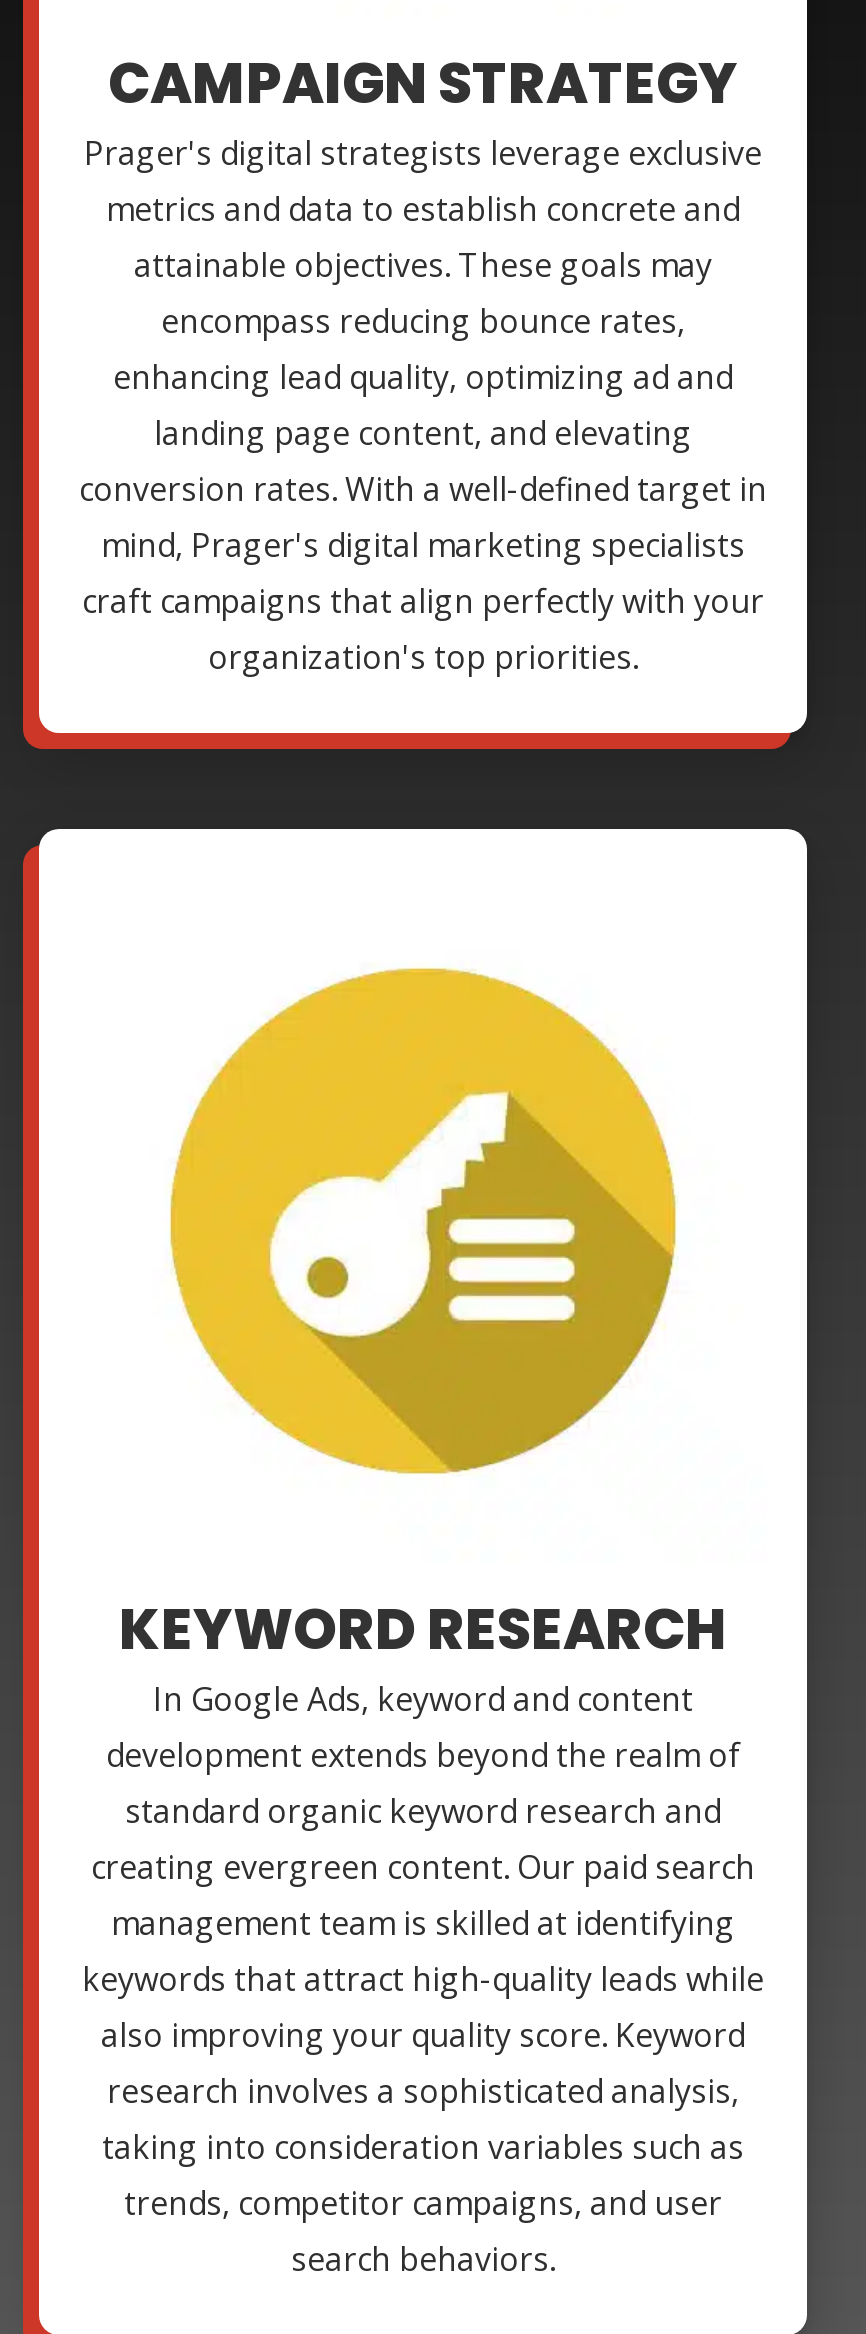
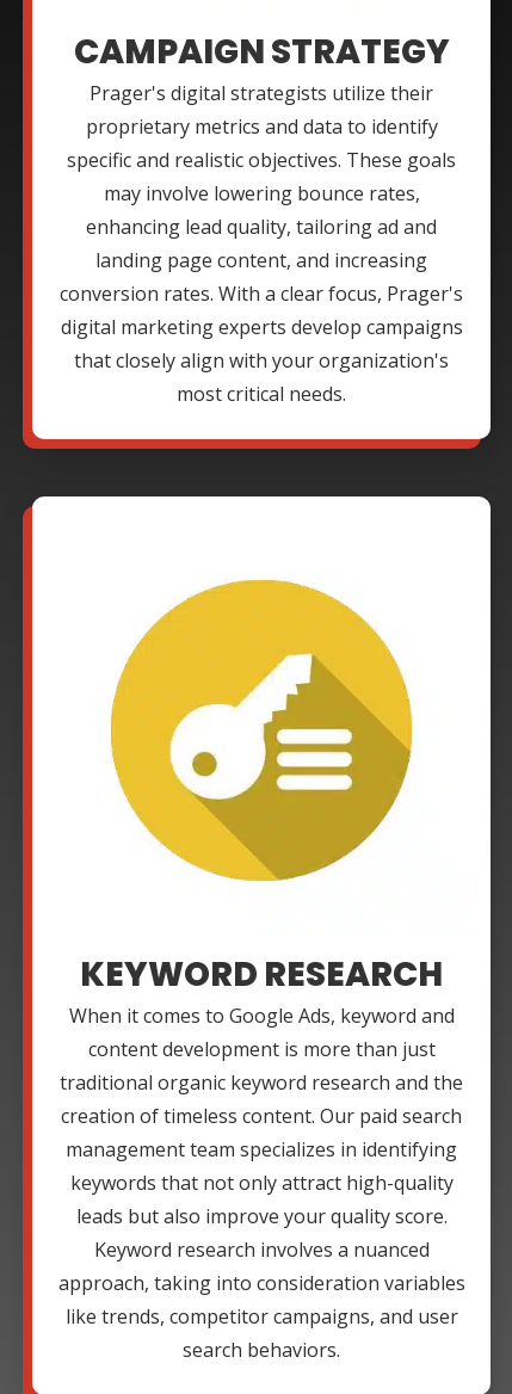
[79,132,767,680] Prager's digital strategists leverage exclusive | metrics and data to establish concrete and | attainable objectives. These goals may | encompass reducing bounce rates, | enhancing lead quality, optimizing ad and | landing page content, and elevating | conversion rates. With a well-defined target in | mind, Prager's digital marketing specialists | craft campaigns that align perfectly with your | organization's top priorities. -> [60,80,463,407] Prager's digital strategists utilize their | proprietary metrics and data to identify | specific and realistic objectives. These goals | may involve lowering bounce rates, | enhancing lead quality, tailoring ad and | landing page content, and increasing | conversion rates. With a clear focus, Prager's | digital marketing experts develop campaigns | that closely align with your organization's | most critical needs.
[82,1678,764,2226] In Google Ads, keyword and content | development extends beyond the realm of | standard organic keyword research and | creating evergreen content. Our paid search | management team is skilled at identifying | keywords that attract high-quality leads while | also improving your quality score. Keyword | research involves a sophisticated analysis, | taking into consideration variables such as | trends, competitor campaigns, and user -> [58,1003,465,1330] When it comes to Google Ads, keyword and | content development is more than just | traditional organic keyword research and the | creation of timeless content. Our paid search | management team specializes in identifying | keywords that not only attract high-quality | leads but also improve your quality score. | Keyword research involves a nuanced | approach, taking into consideration variables | like trends, competitor campaigns, and user

